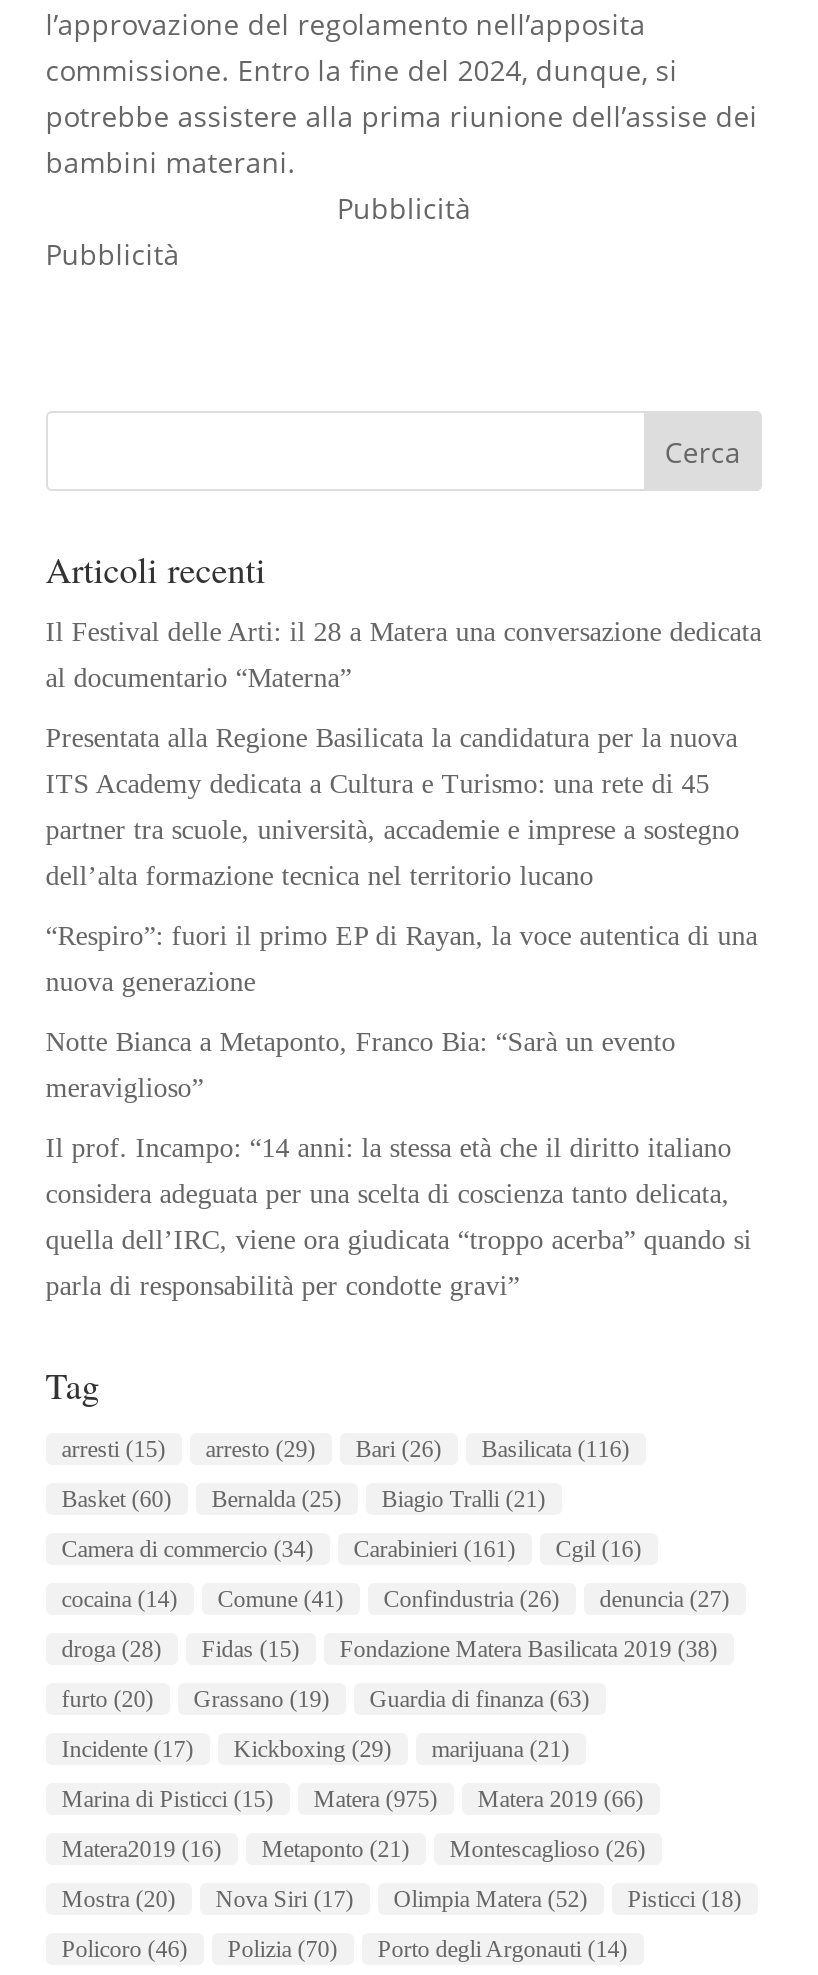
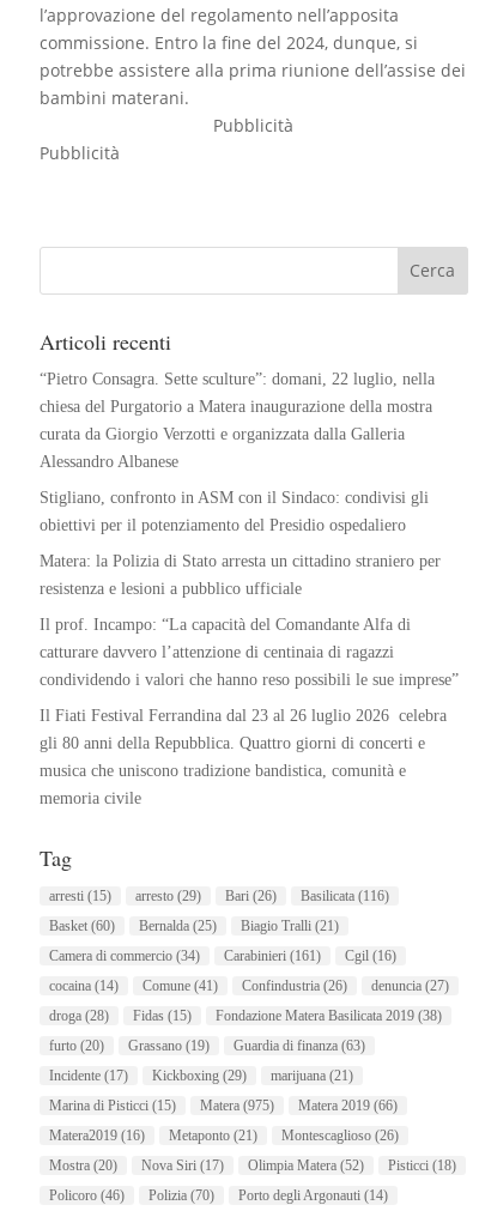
[46,617,762,1301] Il Festival delle Arti: il 28 a Matera una conversazione dedicata | al documentario “Materna” | Presentata alla Regione Basilicata la candidatura per la nuova | ITS Academy dedicata a Cultura e Turismo: una rete di 45 | partner tra scuole, università, accademie e imprese a sostegno | dell’alta formazione tecnica nel territorio lucano | “Respiro”: fuori il primo EP di Rayan, la voce autentica di una | nuova generazione | Notte Bianca a Metaponto, Franco Bia: “Sarà un evento | meraviglioso” | Il prof. Incampo: “14 anni: la stessa età che il diritto italiano | considera adeguata per una scelta di coscienza tanto delicata, | quella dell’IRC, viene ora giudicata “troppo acerba” quando si | parla di responsabilità per condotte gravi” -> [39,370,458,807] “Pietro Consagra. Sette sculture”: domani, 22 luglio, nella | chiesa del Purgatorio a Matera inaugurazione della mostra | curata da Giorgio Verzotti e organizzata dalla Galleria | Alessandro Albanese | Stigliano, confronto in ASM con il Sindaco: condivisi gli | obiettivi per il potenziamento del Presidio ospedaliero | Matera: la Polizia di Stato arresta un cittadino straniero per | resistenza e lesioni a pubblico ufficiale | Il prof. Incampo: “La capacità del Comandante Alfa di | catturare davvero l’attenzione di centinaia di ragazzi | condividendo i valori che hanno reso possibili le sue imprese” | Il Fiati Festival Ferrandina dal 23 al 26 luglio 2026 celebra | gli 80 anni della Repubblica. Quattro giorni di concerti e | musica che uniscono tradizione bandistica, comunità e | memoria civile

